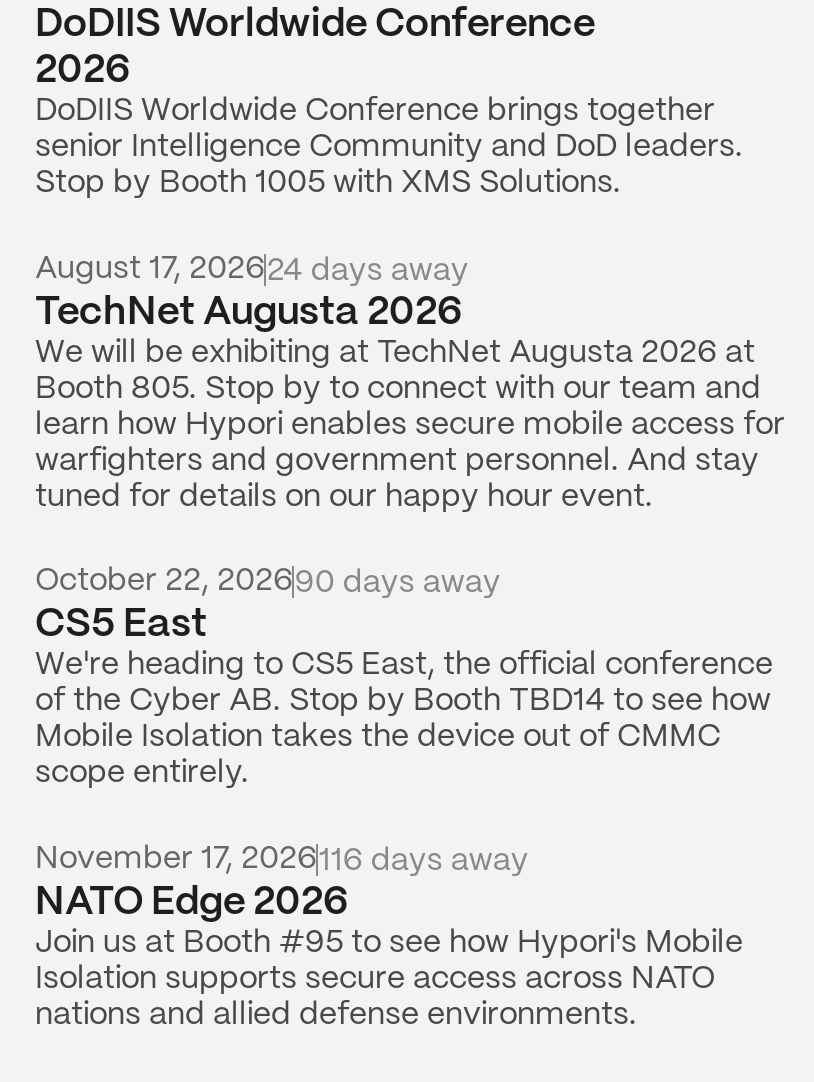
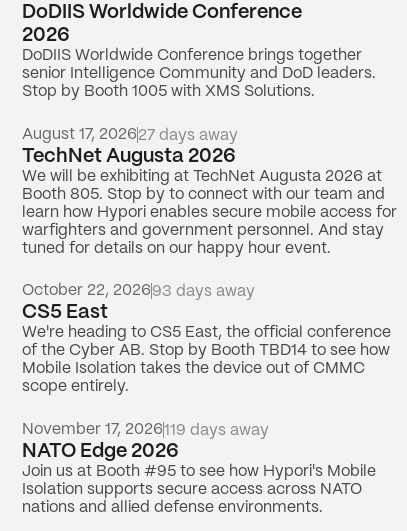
[35,253,469,285] August 17, 202624 days away -> [22,127,238,143] August 17, 202627 days away
[35,567,501,599] October 22, 202690 days away -> [22,283,255,299] October 22, 202693 days away
[35,844,529,876] November 17, 2026116 days away -> [22,422,269,438] November 17, 2026119 days away

